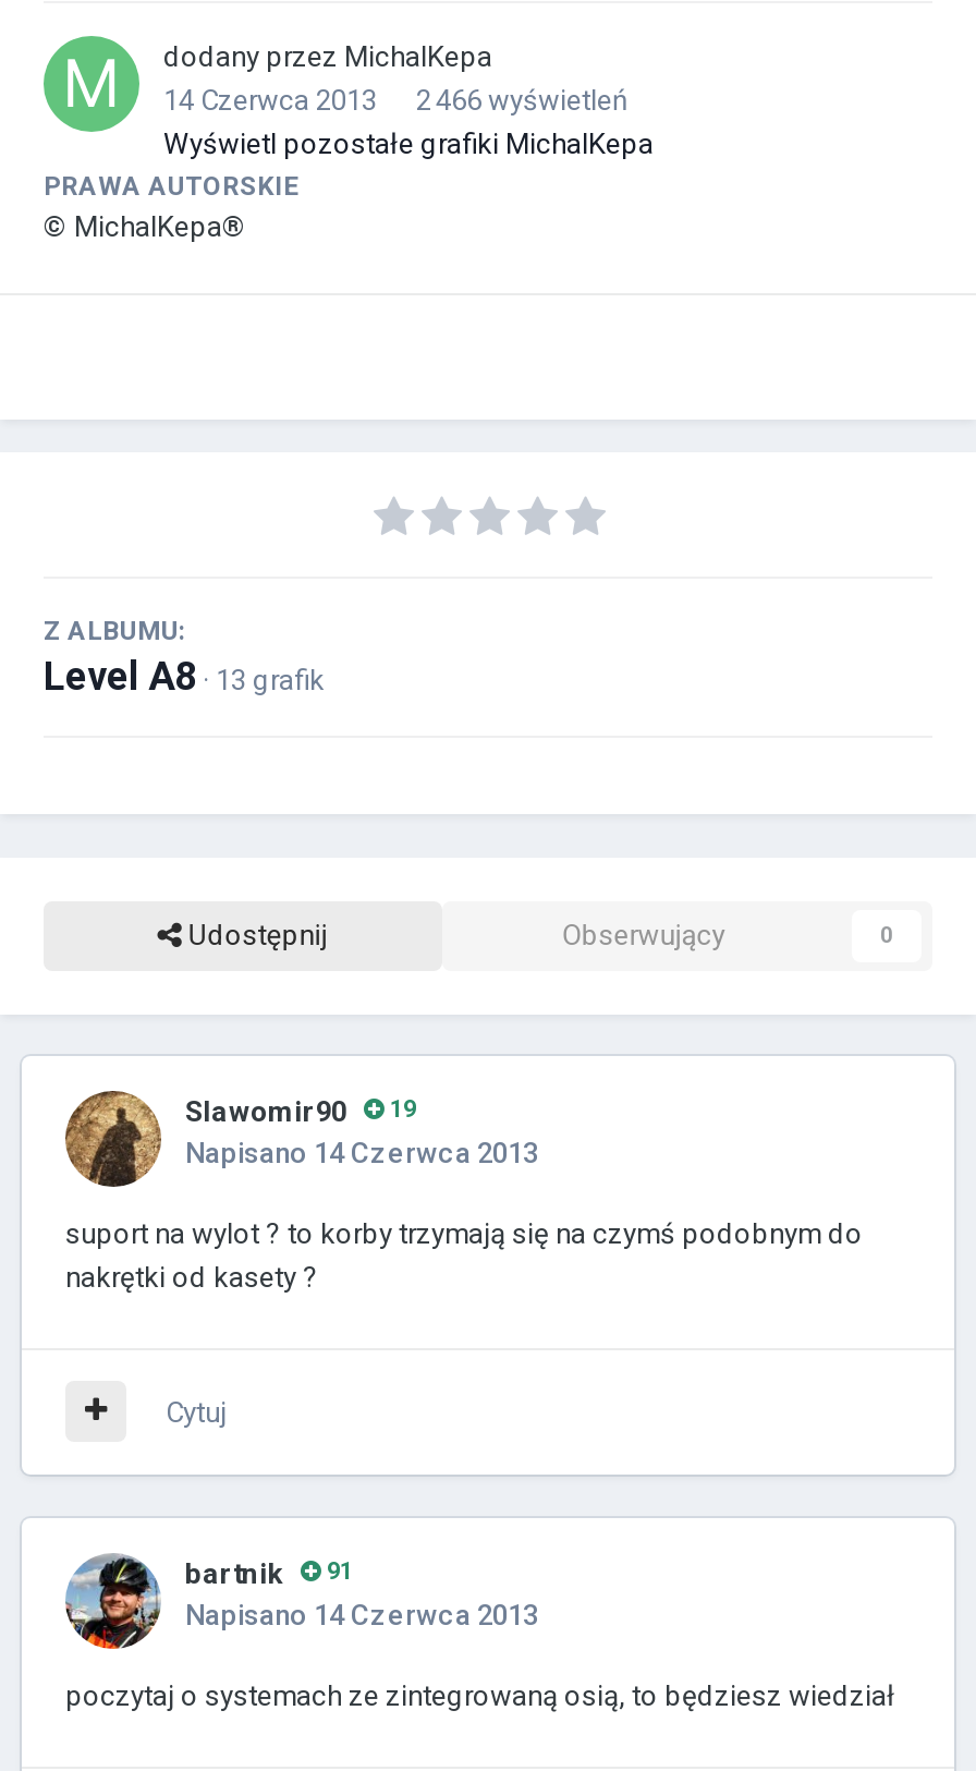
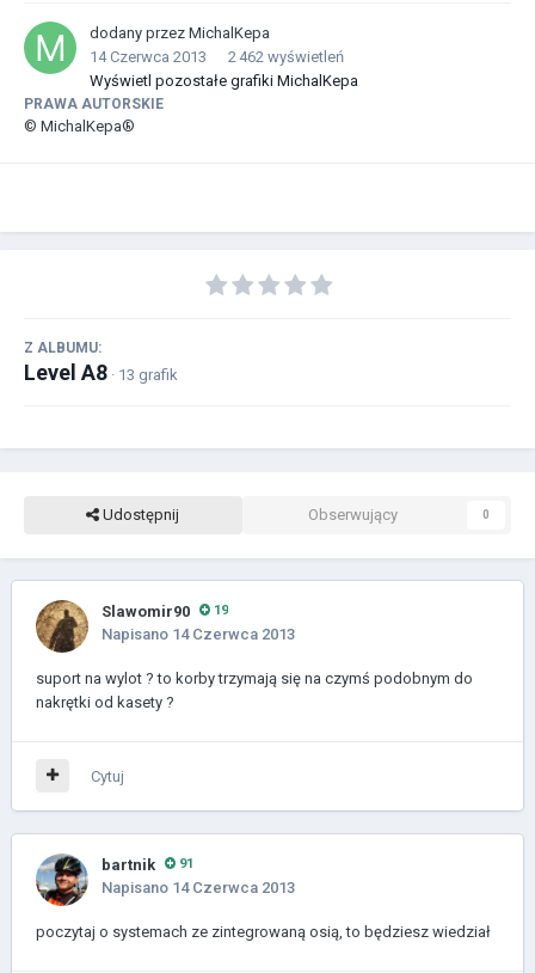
[163,85,627,117] 14 Czerwca 2013 2 466 wyświetleń -> [90,48,344,66] 14 Czerwca 2013 2 462 wyświetleń

